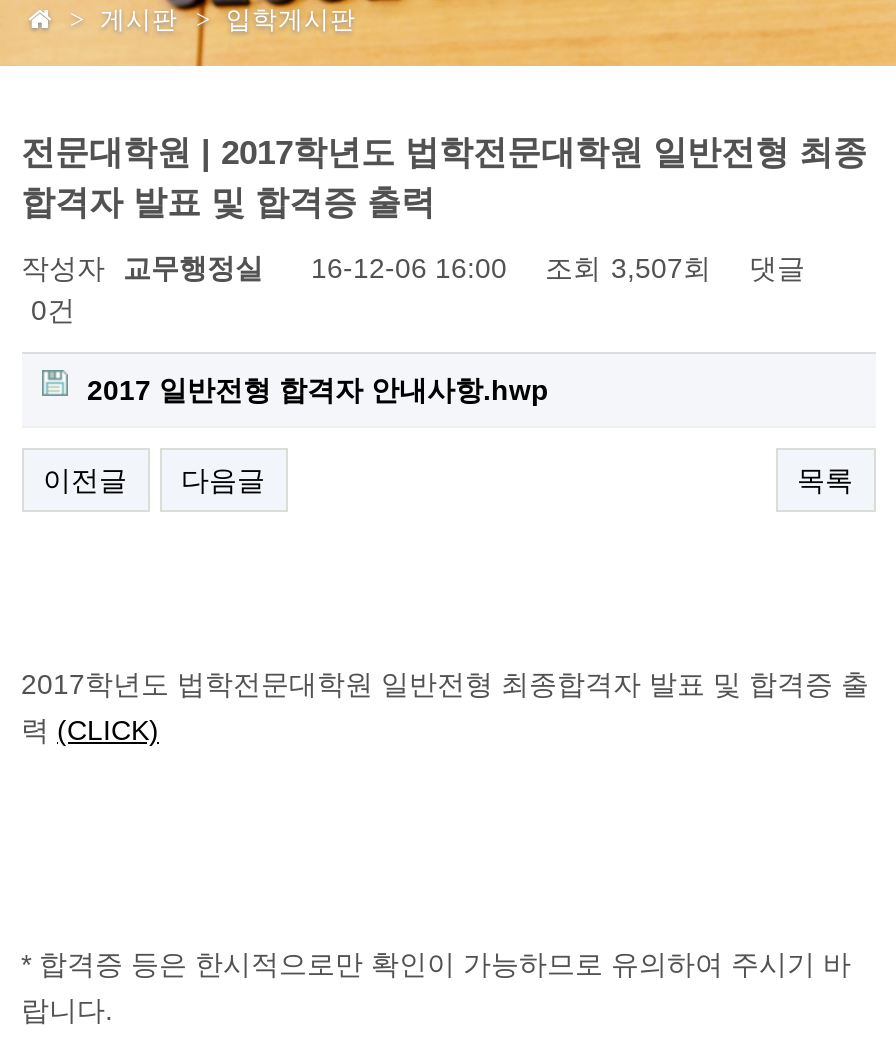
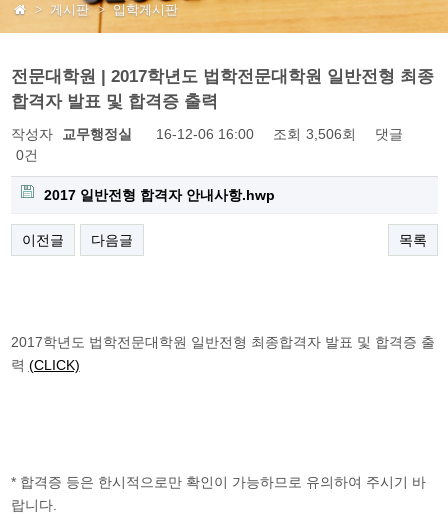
[21,252,805,284] 작성자 교무행정실 16-12-06 16:00 조회 3,507회 댓글 -> [10,126,402,142] 작성자 교무행정실 16-12-06 16:00 조회 3,506회 댓글

